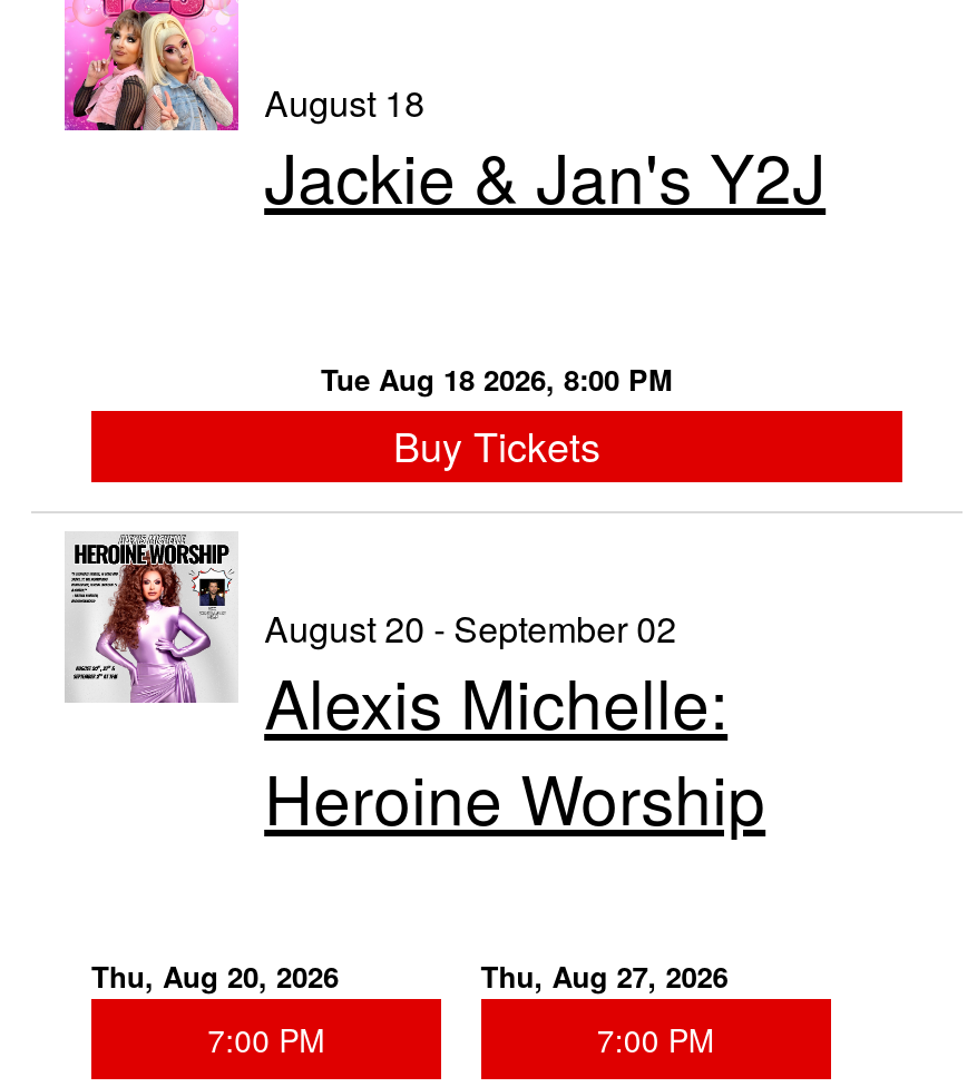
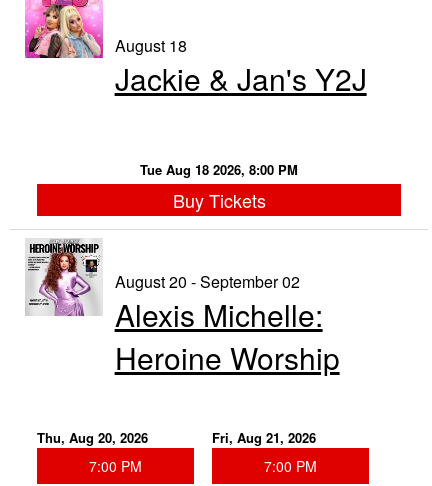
[481,954,728,996] Thu, Aug 27, 2026 -> [212,428,316,447] Fri, Aug 21, 2026

